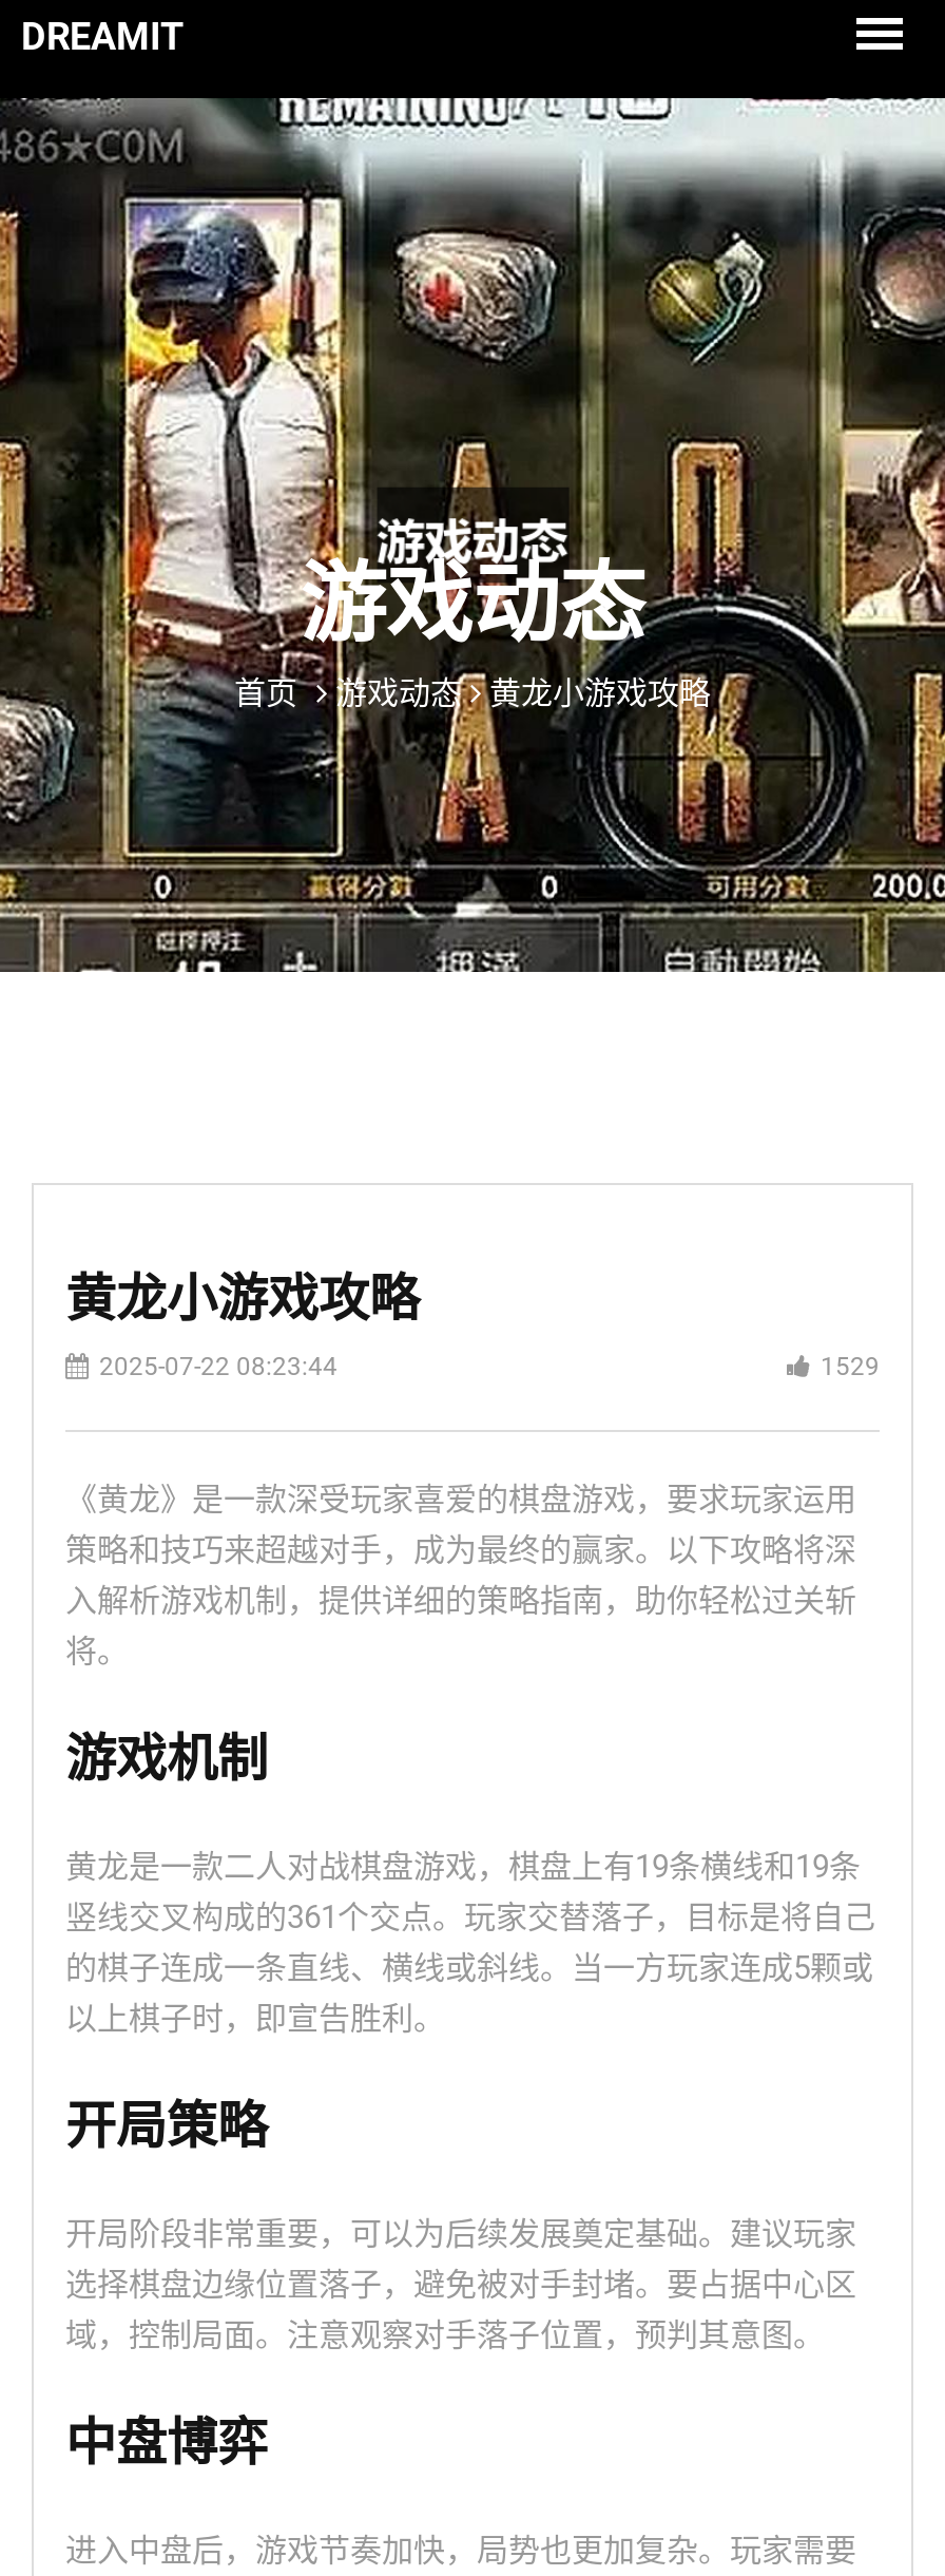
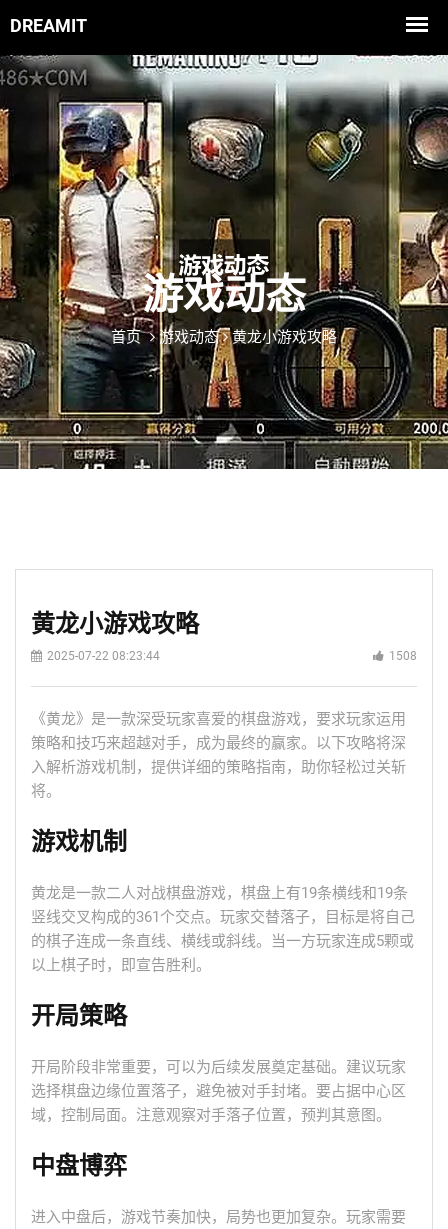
[821,1352,880,1381] 1529 -> [389,649,417,663] 1508

